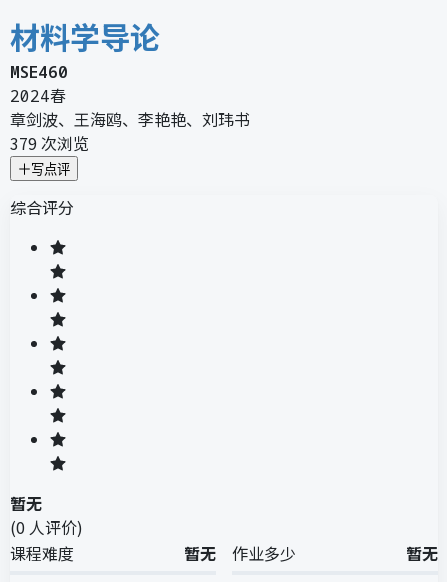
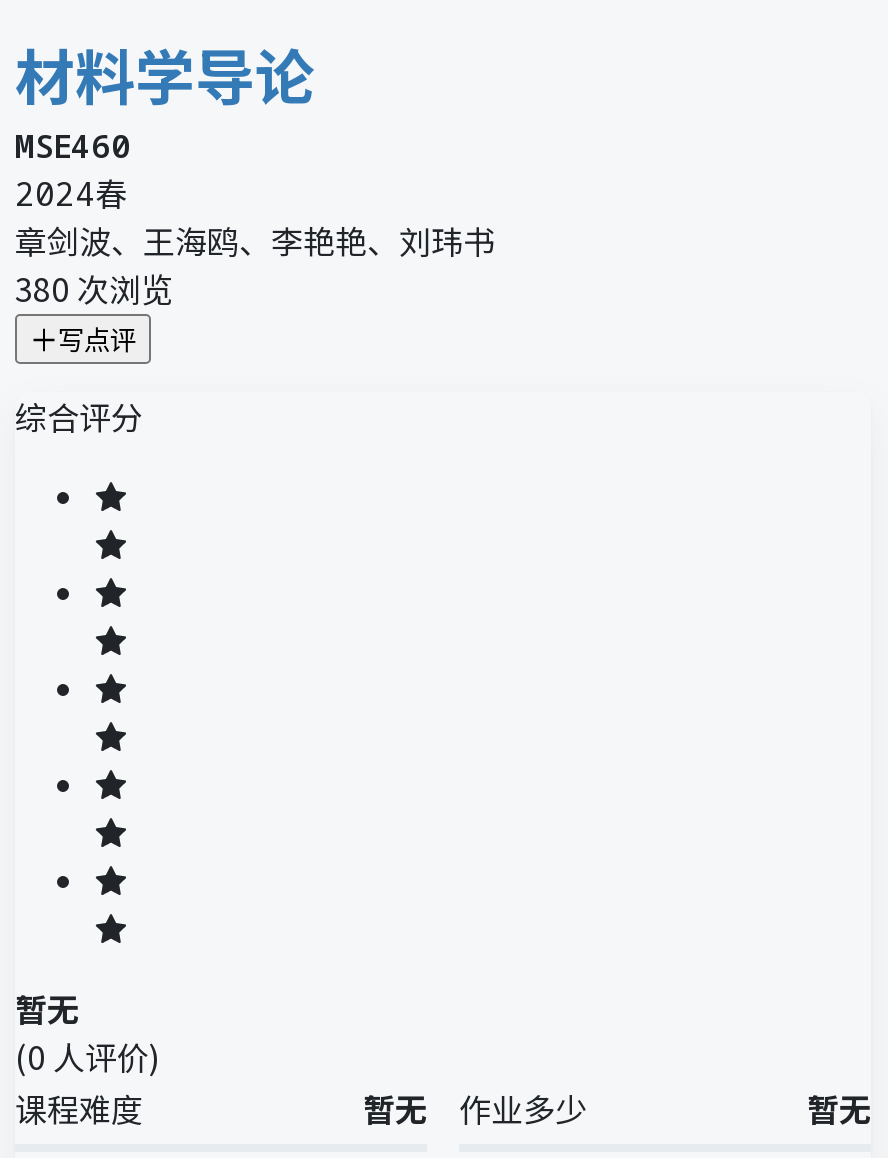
[10,131,89,155] 379次浏览 -> [15,264,173,312] 380次浏览

